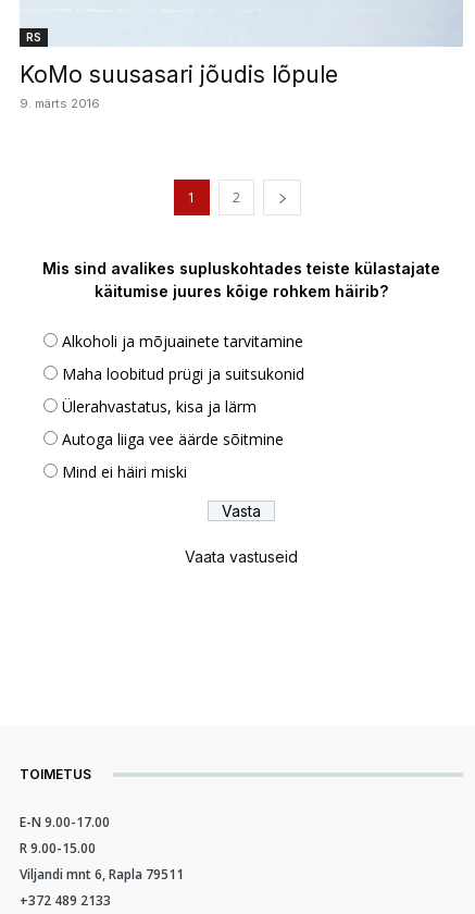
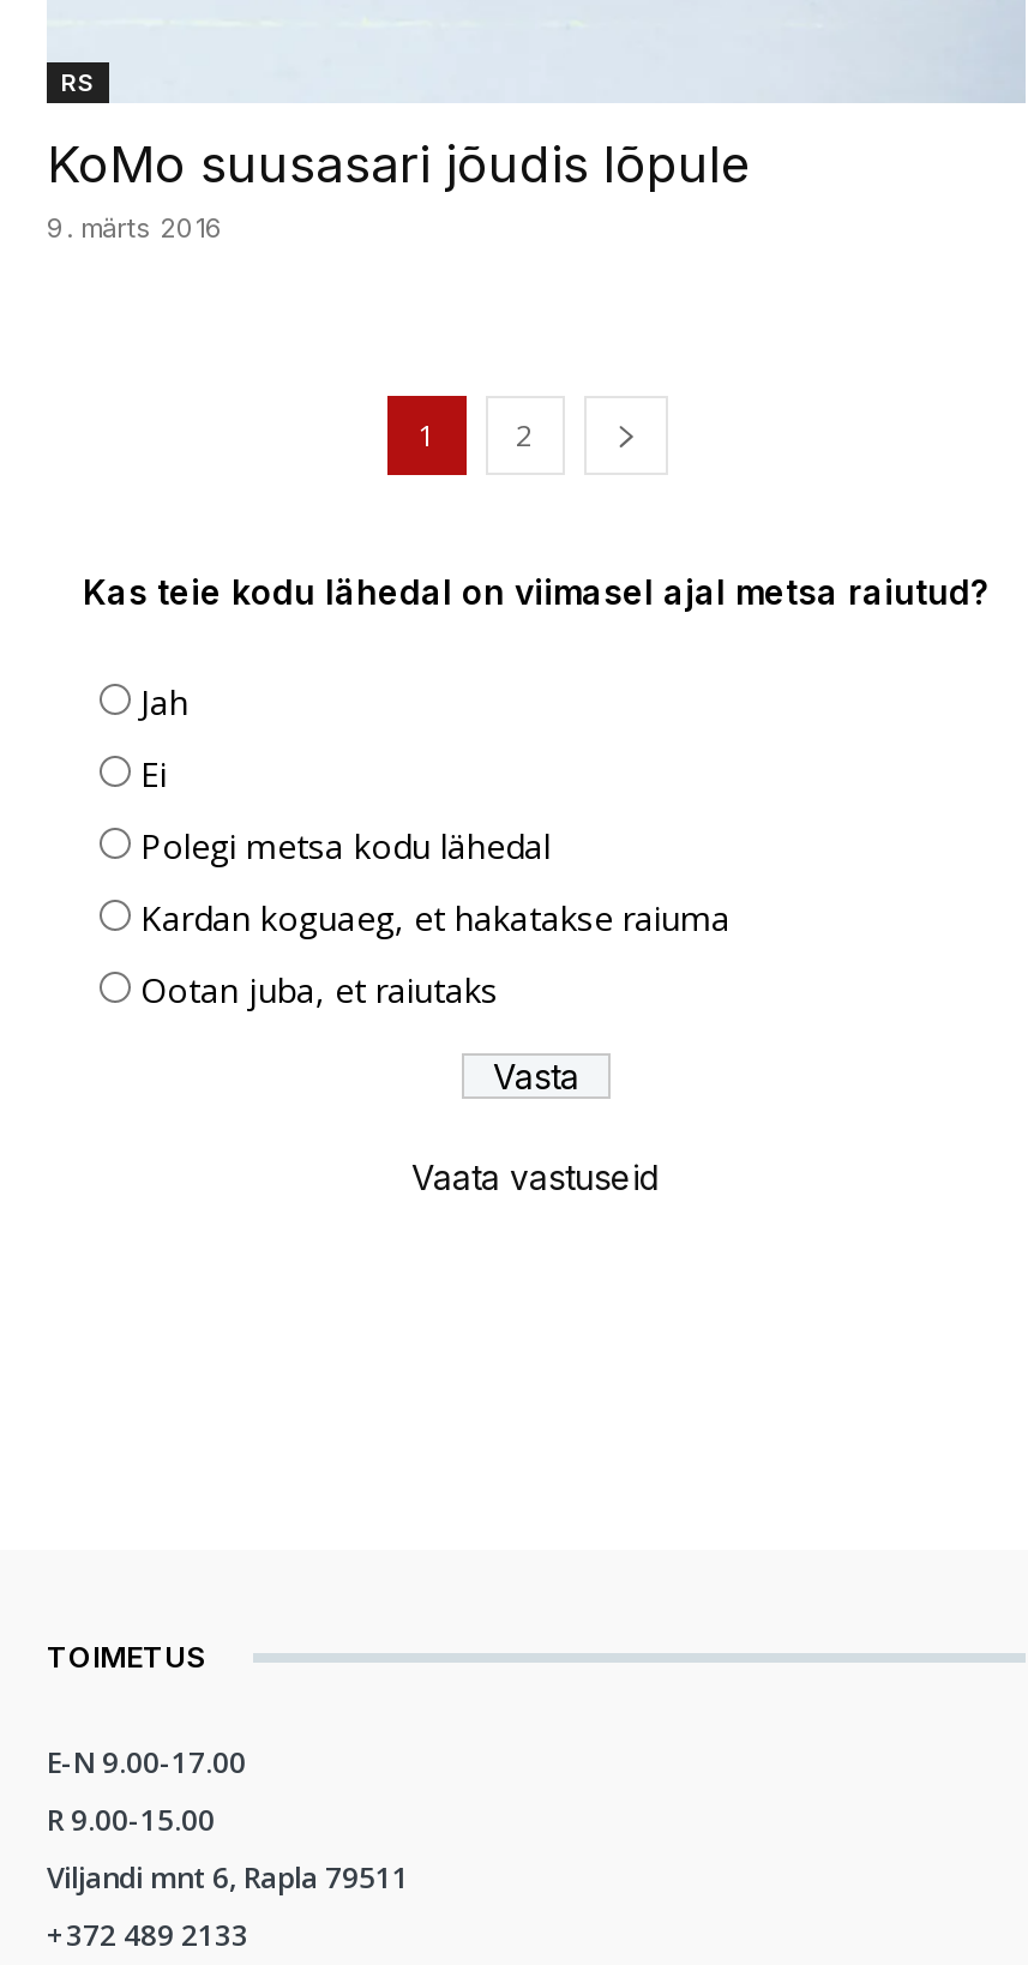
[42,259,440,301] Mis sind avalikes supluskohtades teiste külastajate | käitumise juures kõige rohkem häirib? -> [83,572,990,613] Kas teie kodu lähedal on viimasel ajal metsa raiutud?
[62,331,303,352] Alkoholi ja mõjuainete tarvitamine -> [140,680,188,725] Jah
[62,364,304,384] Maha loobitud prügi ja suitsukonid -> [140,752,167,797] Ei
[62,396,257,417] Ülerahvastatus, kisa ja lärm -> [140,824,551,869] Polegi metsa kodu lähedal
[62,429,284,450] Autoga liiga vee äärde sõitmine -> [140,896,731,941] Kardan koguaeg, et hakatakse raiuma
[62,462,187,482] Mind ei häiri miski -> [140,968,498,1013] Ootan juba, et raiutaks

